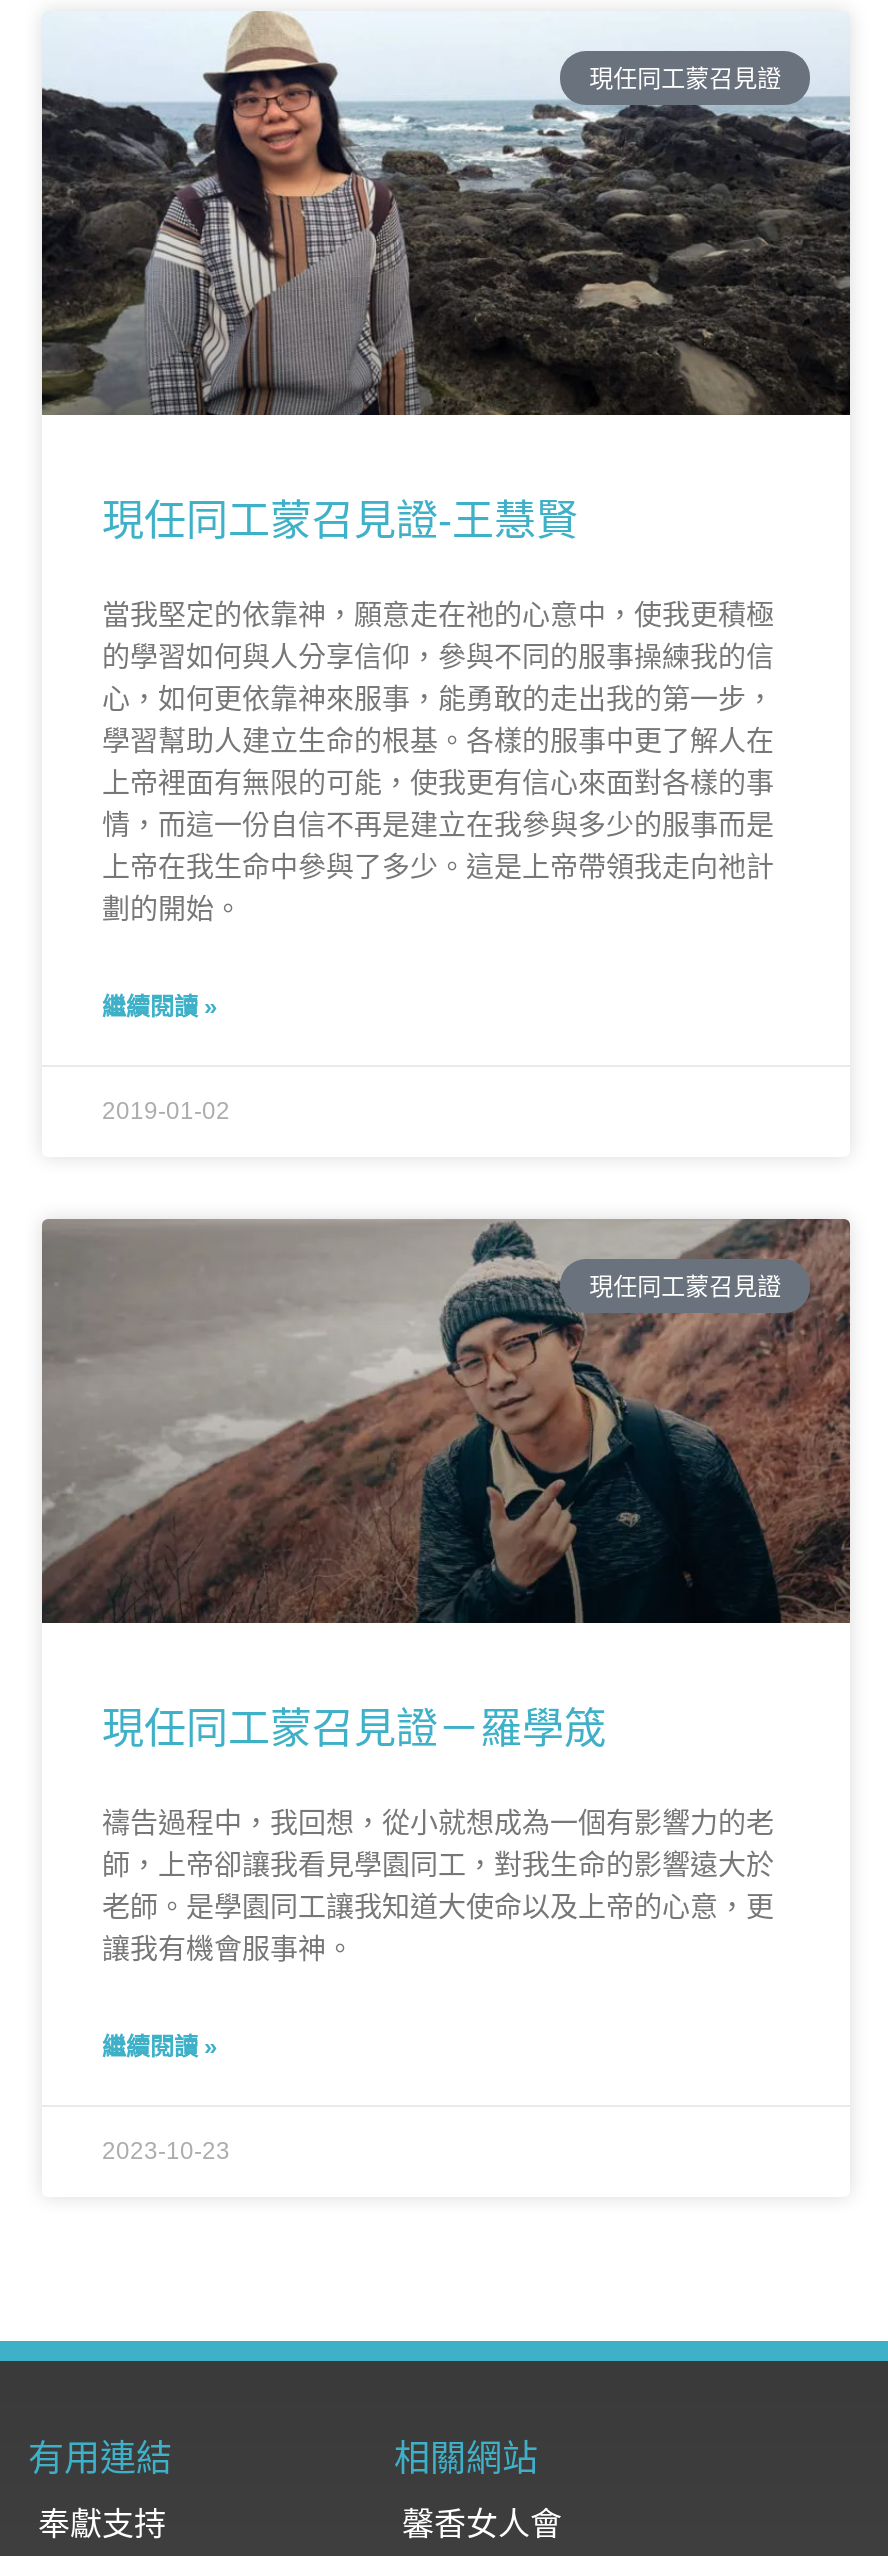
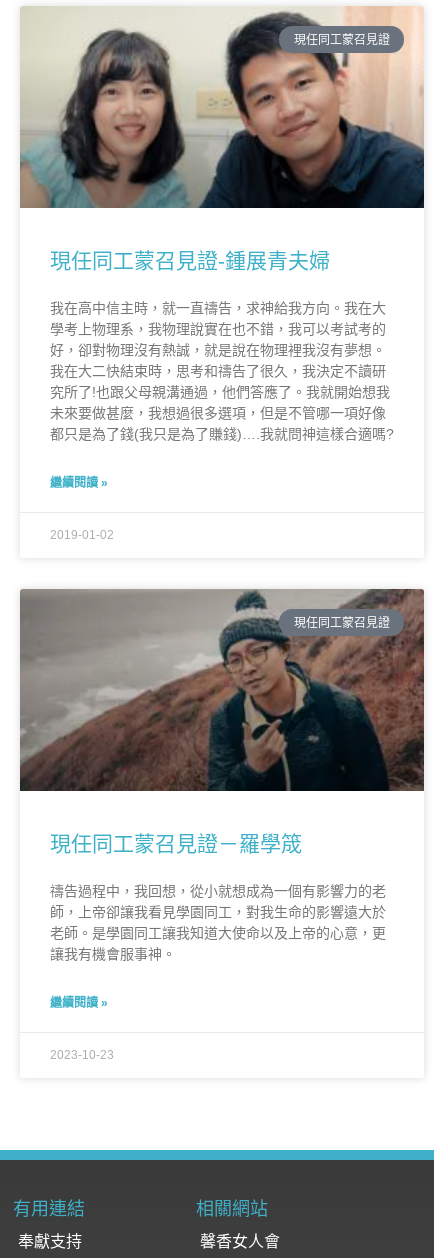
[40,11,852,417] [image] -> [20,6,424,209] [image]
[102,498,578,544] 現任同工蒙召見證-王慧賢 -> [50,249,330,272] 現任同工蒙召見證-鍾展青夫婦
[102,600,774,926] 當我堅定的依靠神，願意走在祂的心意中，使我更積極 | 的學習如何與人分享信仰，參與不同的服事操練我的信 | 心，如何更依靠神來服事，能勇敢的走出我的第一步， | 學習幫助人建立生命的根基。各樣的服事中更了解人在 | 上帝裡面有無限的可能，使我更有信心來面對各樣的事 | 情，而這一份自信不再是建立在我參與多少的服事而是 | 上帝在我生命中參與了多少。這是上帝帶領我走向祂計 | 劃的開始。 -> [50,300,394,442] 我在高中信主時，就一直禱告，求神給我方向。我在大 | 學考上物理系，我物理說實在也不錯，我可以考試考的 | 好，卻對物理沒有熱誠，就是說在物理裡我沒有夢想。 | 我在大二快結束時，思考和禱告了很久，我決定不讀研 | 究所了!也跟父母親溝通過，他們答應了。我就開始想我 | 未來要做甚麼，我想過很多選項，但是不管哪一項好像 | 都只是為了錢(我只是為了賺錢)….我就問神這樣合適嗎?

